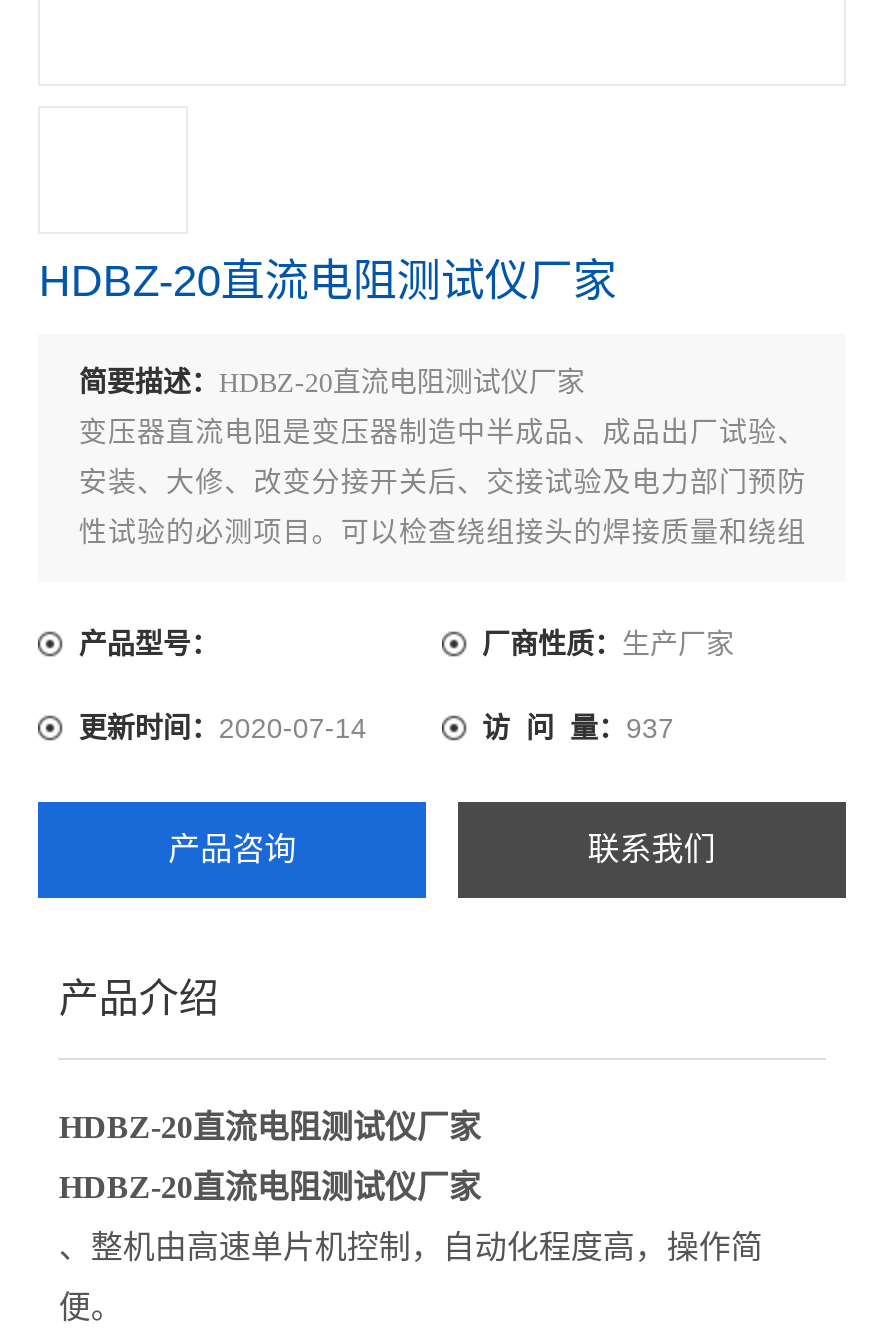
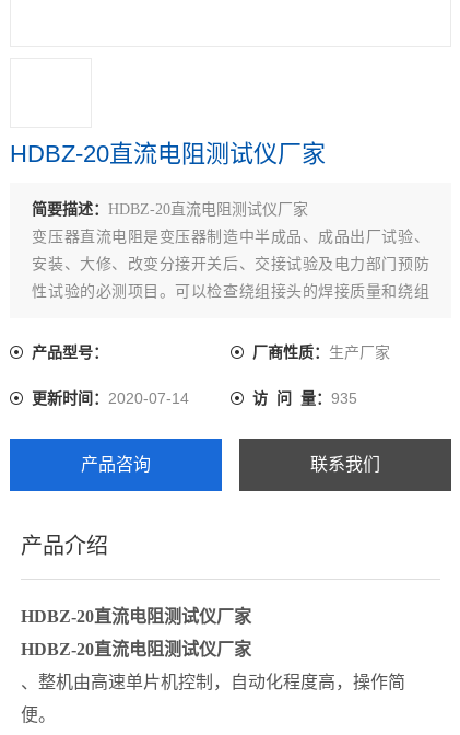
[482,712,674,744] 访 问 量：937 -> [252,389,357,407] 访 问 量：935

